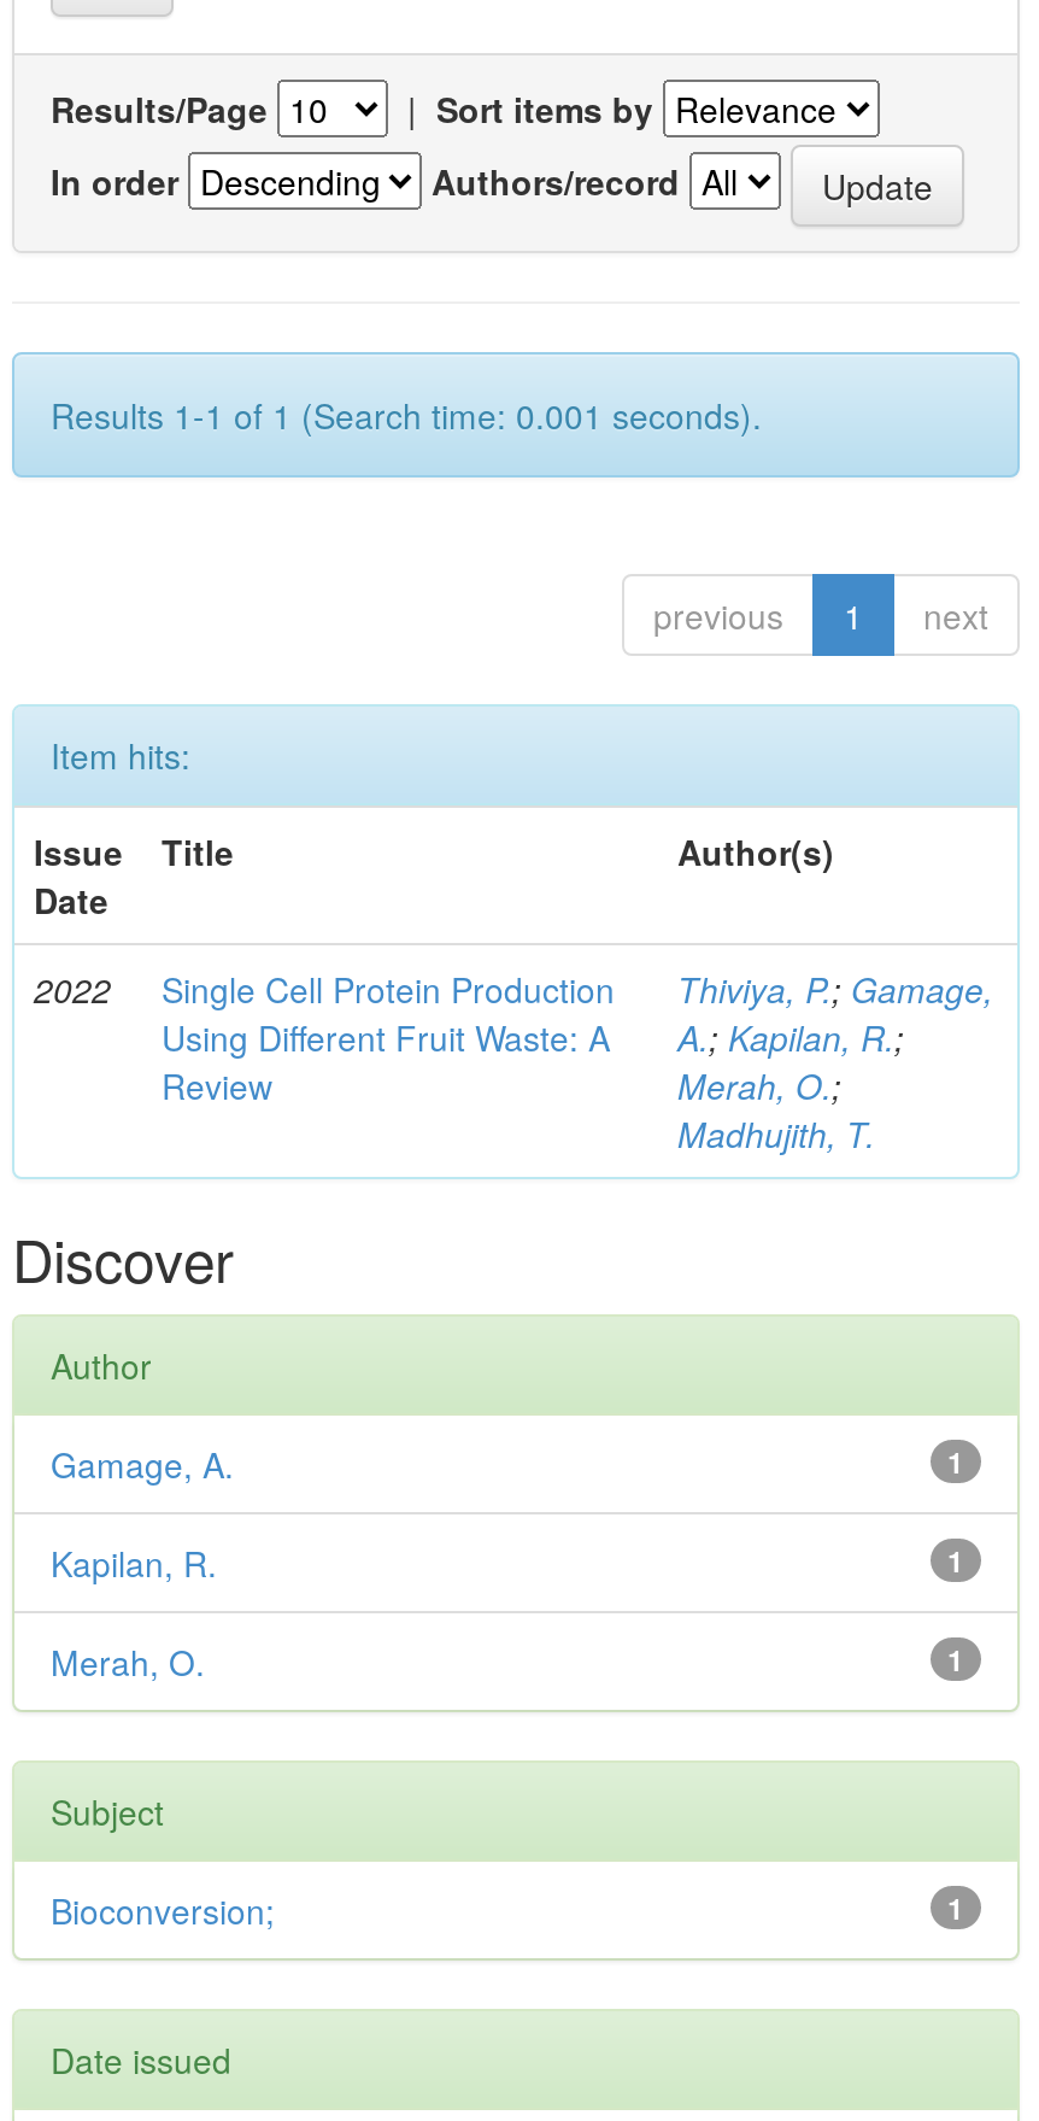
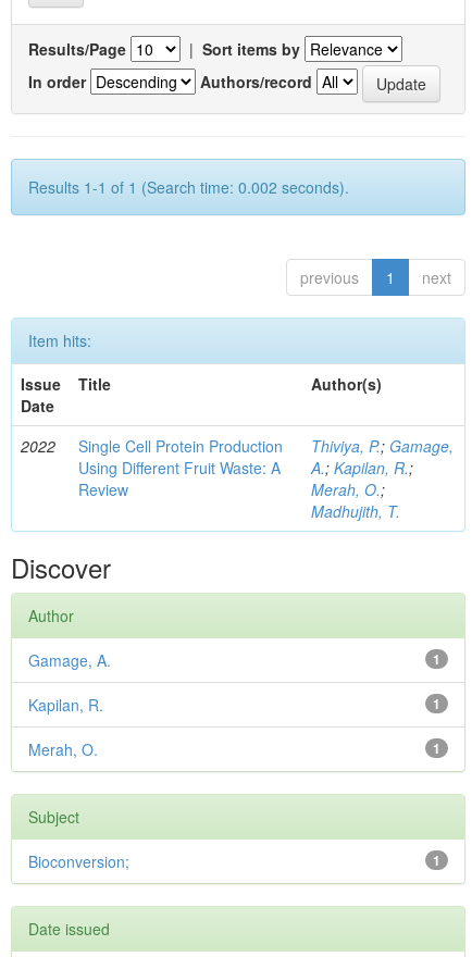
[51,391,762,439] Results 1-1 of 1 (Search time: 0.001 seconds). -> [28,176,349,198] Results 1-1 of 1 (Search time: 0.002 seconds).

